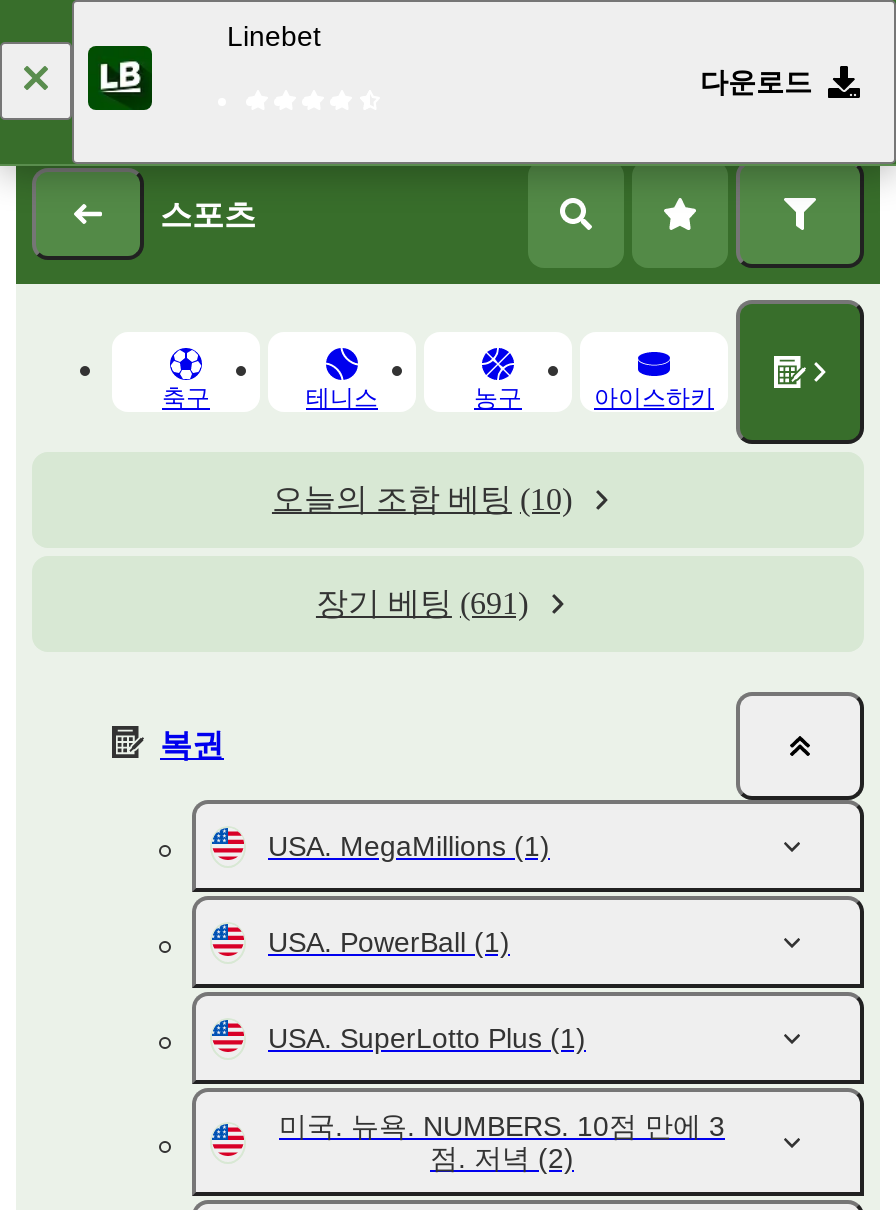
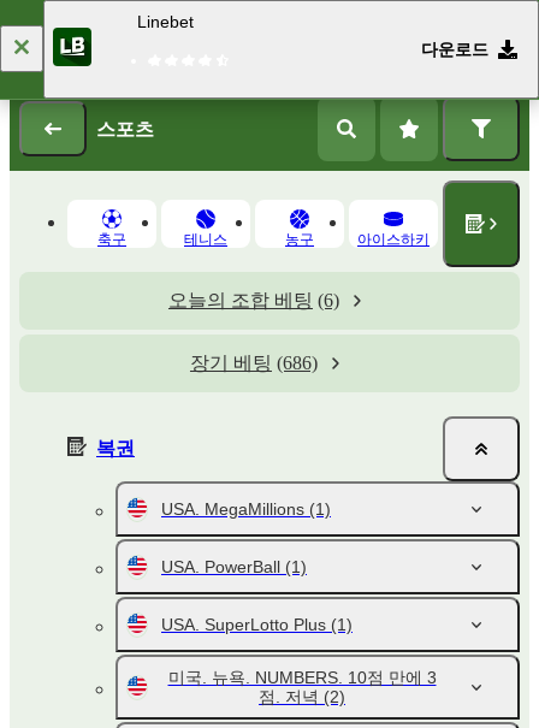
[272,482,572,516] 오늘의 조합 베팅 (10) -> [168,290,339,310] 오늘의 조합 베팅 (6)
[316,586,528,620] 장기 베팅 (691) -> [190,353,318,373] 장기 베팅 (686)

